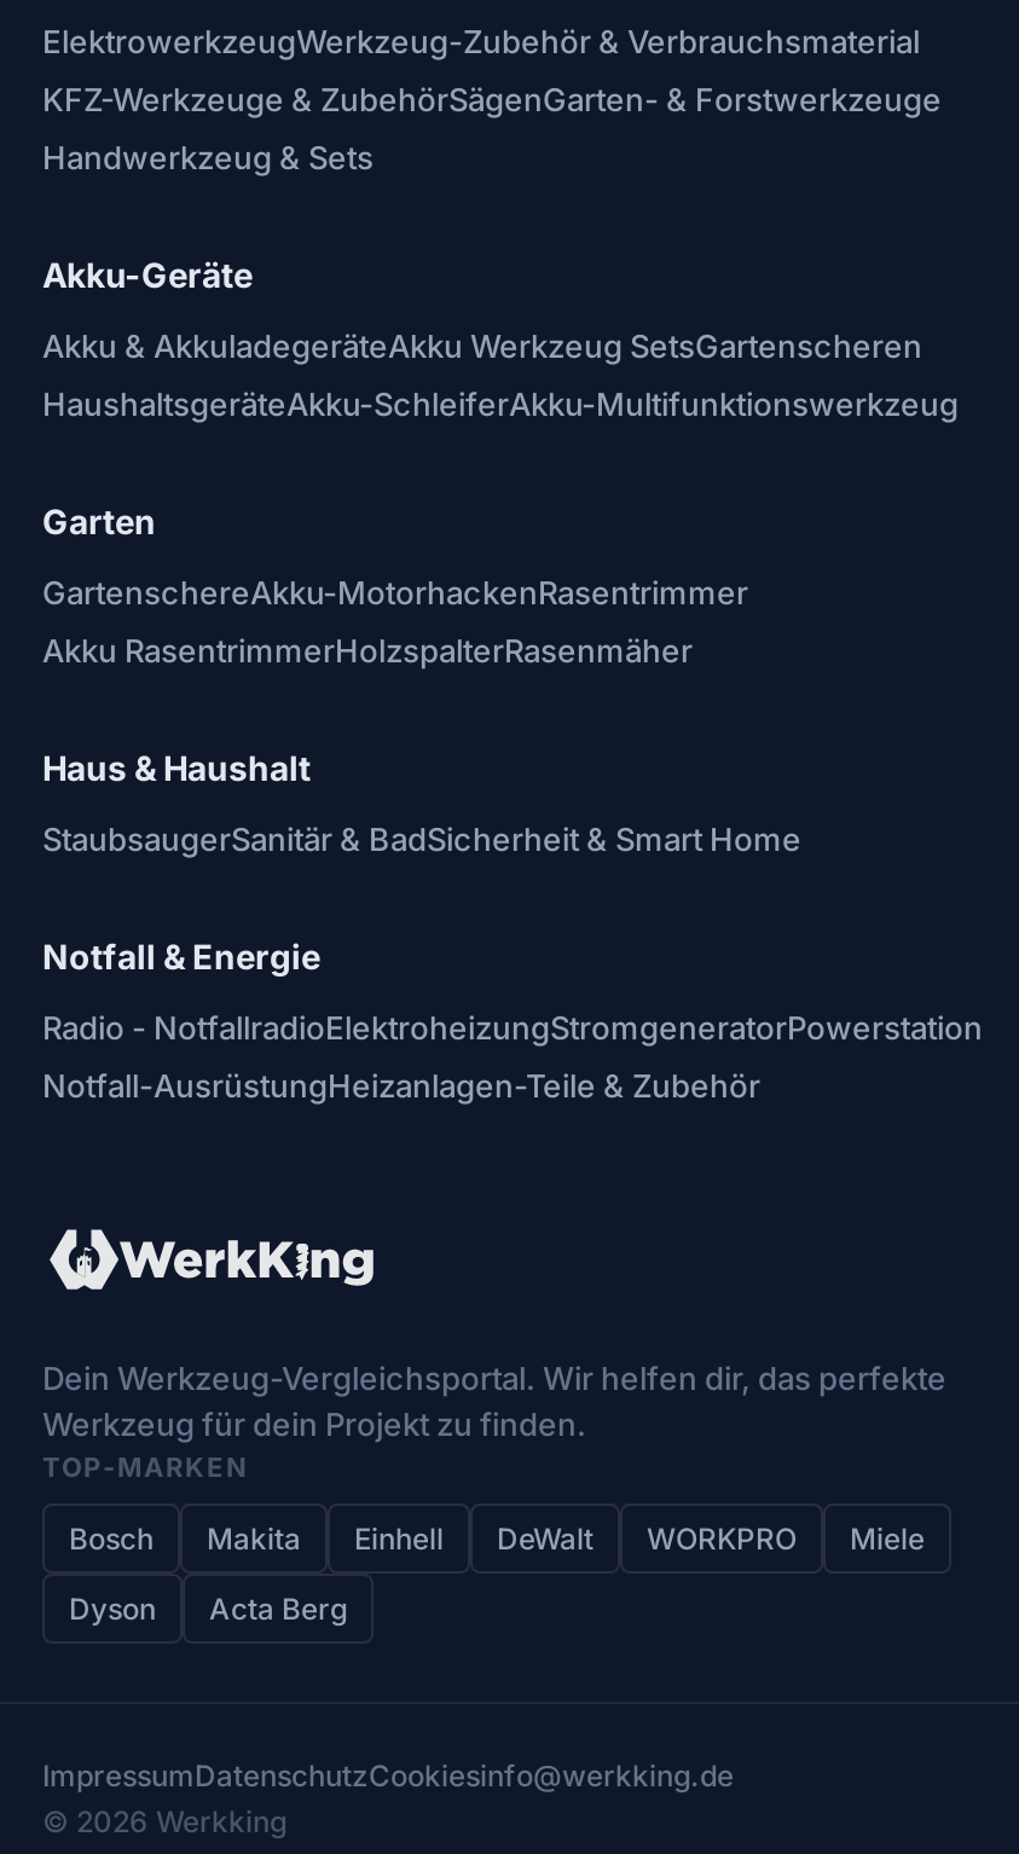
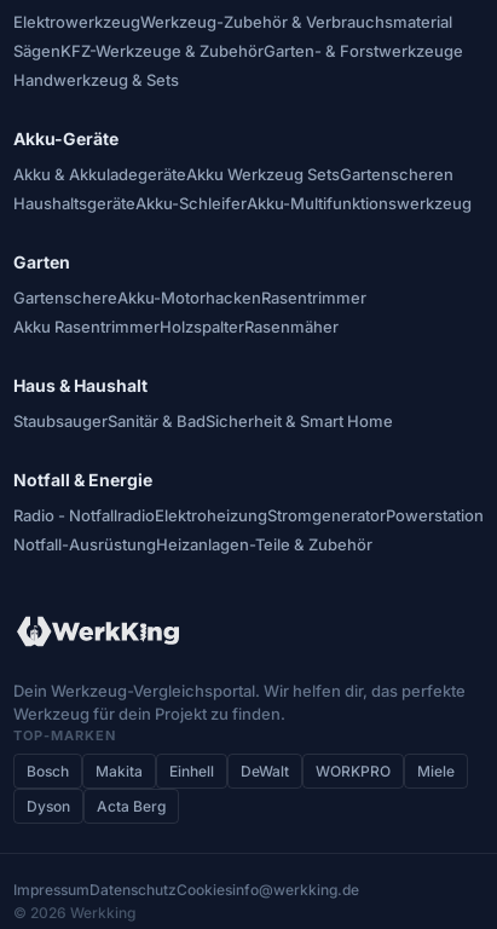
[42,79,942,117] KFZ-Werkzeuge & ZubehörSägenGarten- & Forstwerkzeuge -> [13,41,463,60] SägenKFZ-Werkzeuge & ZubehörGarten- & Forstwerkzeuge

